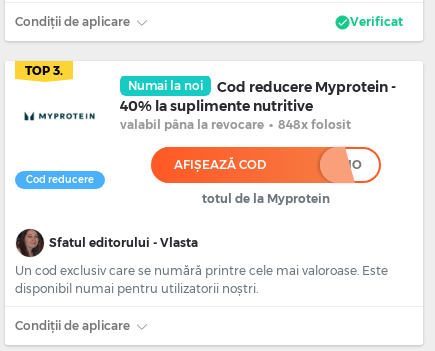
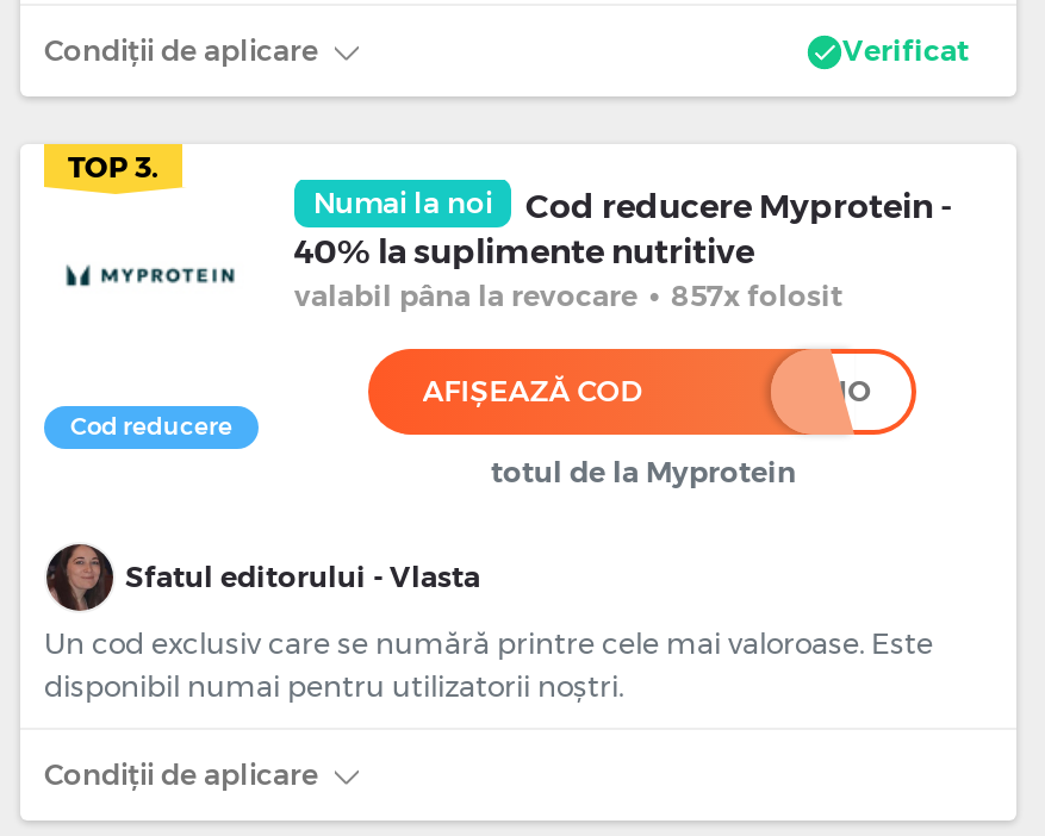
[120,117,351,132] valabil pâna la revocare • 848x folosit -> [294,277,842,313] valabil pâna la revocare • 857x folosit

